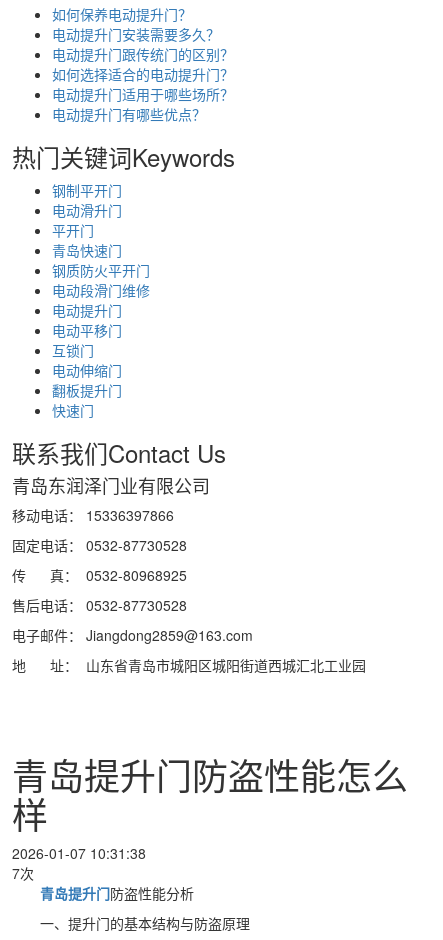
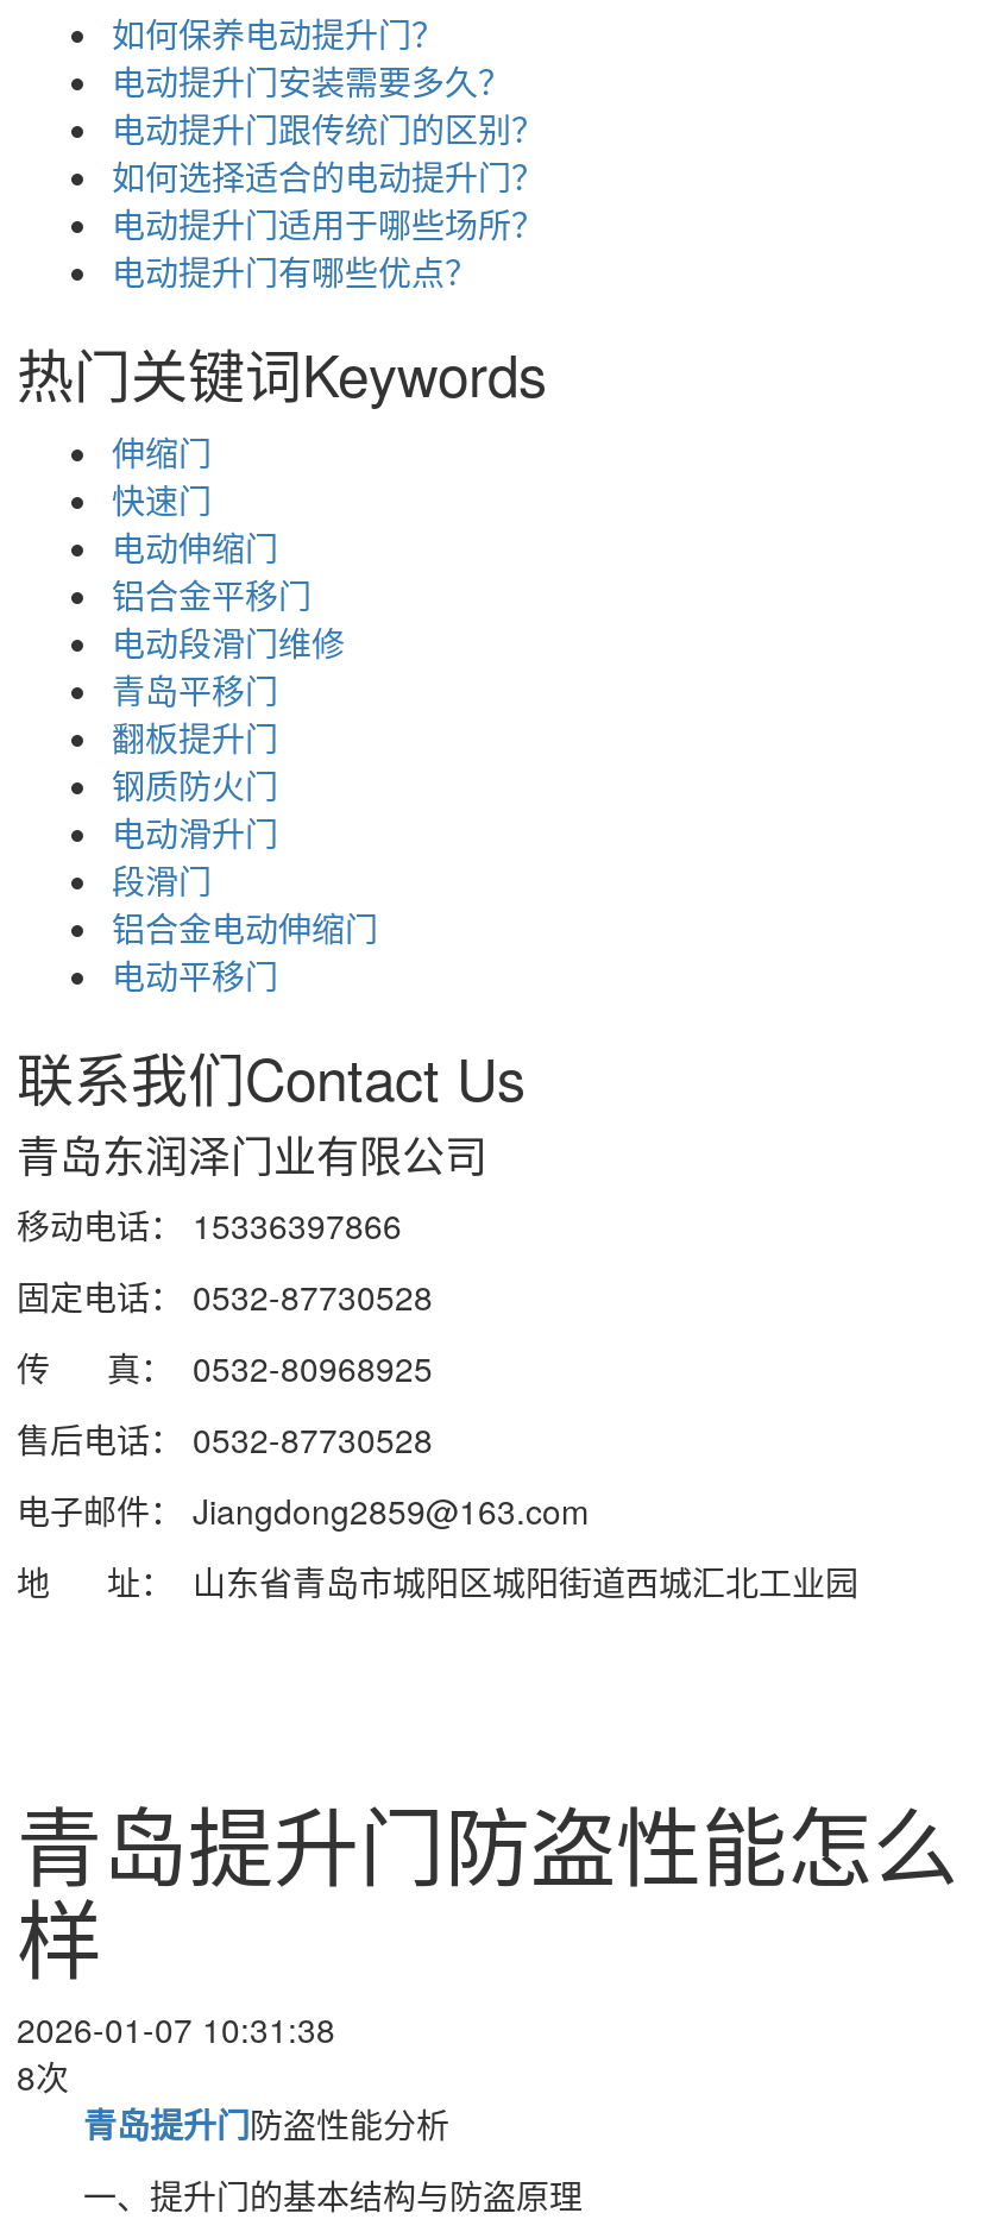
[52,180,122,200] 钢制平开门 -> [112,427,311,808] 伸缩门 | 铝合金平移门 | 青岛平移门 | 钢质防火门
moved [52,200,122,220] -> [112,808,278,855]: 电动滑升门
[52,220,150,320] 平开门 | 青岛快速门 | 钢质防火平开门 | 电动提升门 -> [112,855,378,951] 段滑门 | 铝合金电动伸缩门
moved [52,280,150,300] -> [112,618,345,665]: 电动段滑门维修
moved [52,320,122,340] -> [112,951,278,998]: 电动平移门
[52,340,94,360] 互锁门 -> none
moved [52,360,122,420] -> [112,475,278,760]: 电动伸缩门 | 翻板提升门 | 快速门
[12,863,34,883] 7次 -> [17,2052,69,2099] 8次

